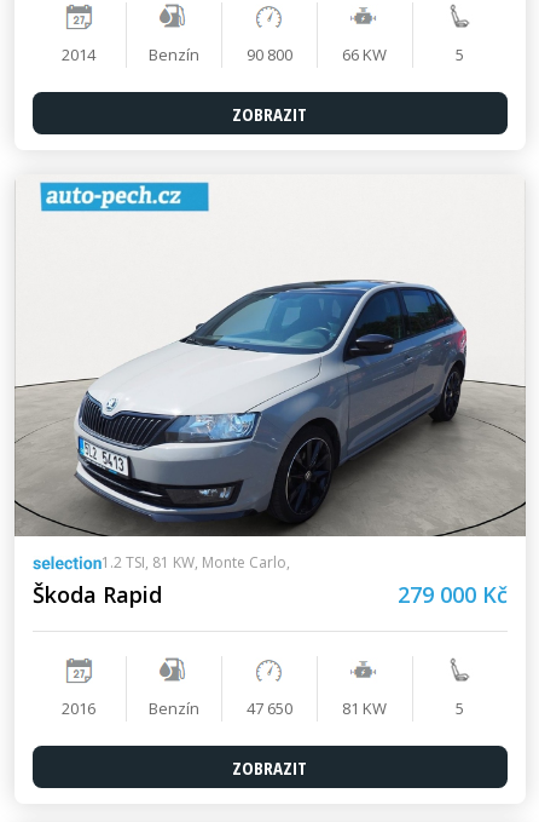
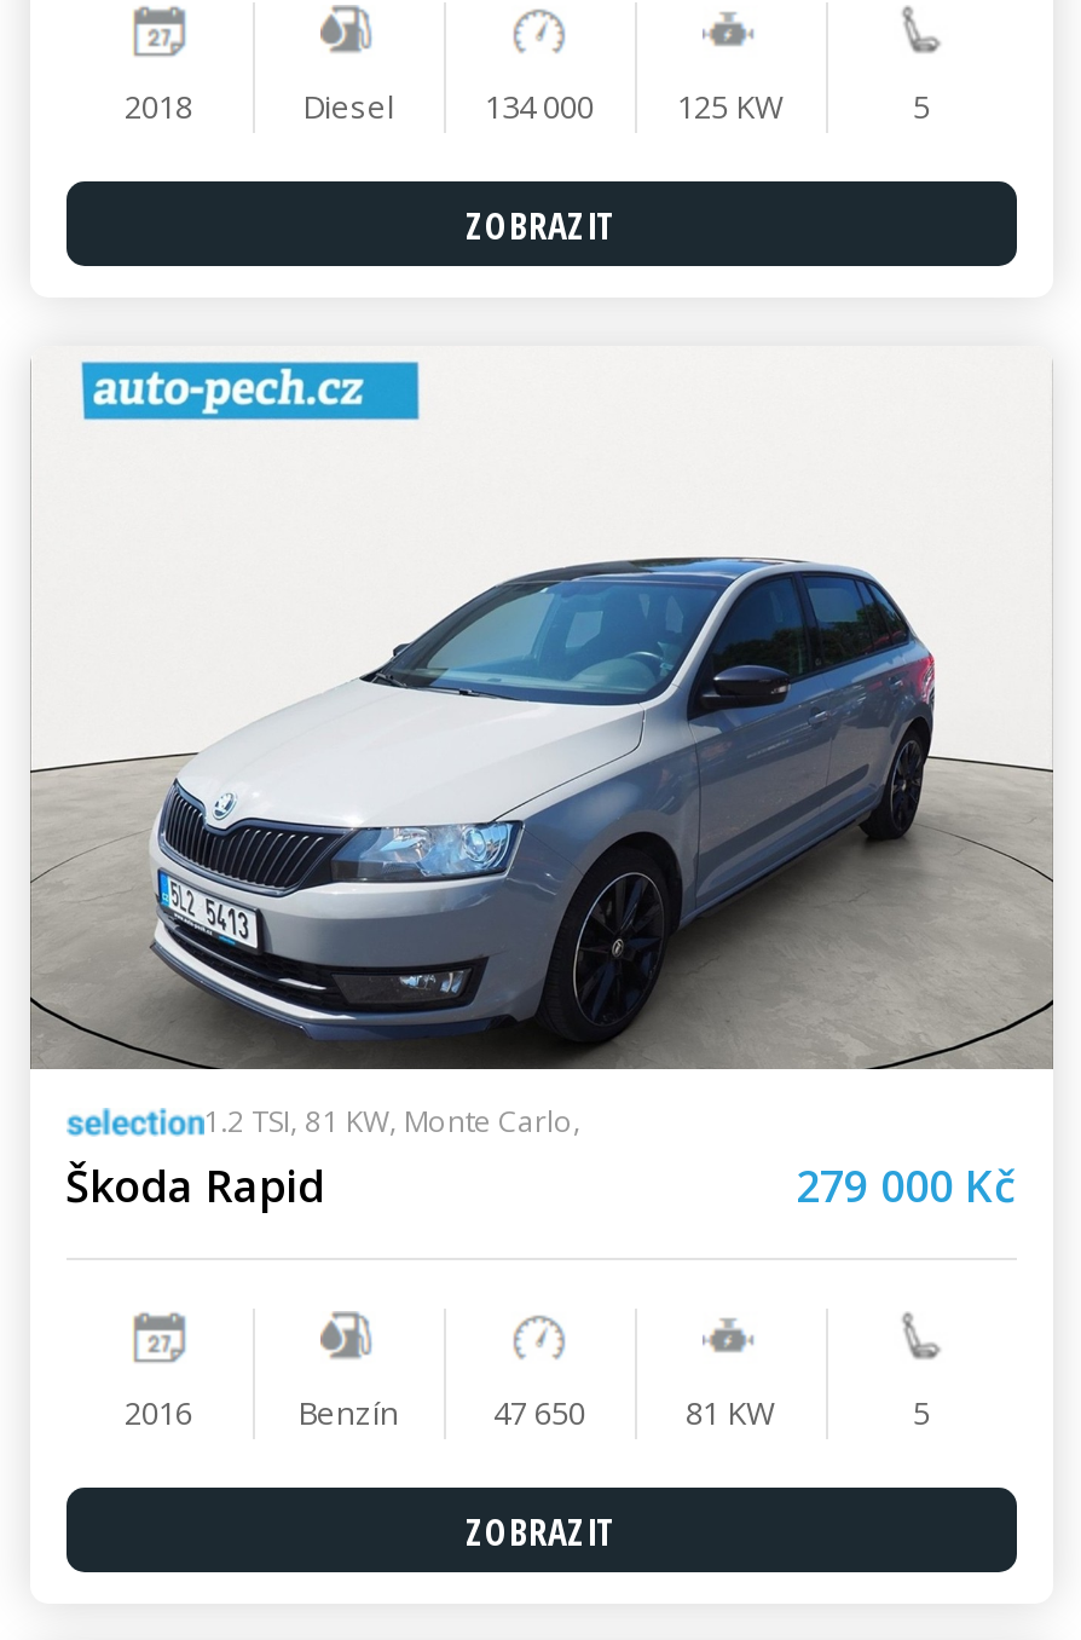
[62,44,387,66] 2014 | Benzín | 90 800 | 66 KW -> [125,85,784,129] 2018 | Diesel | 134 000 | 125 KW

